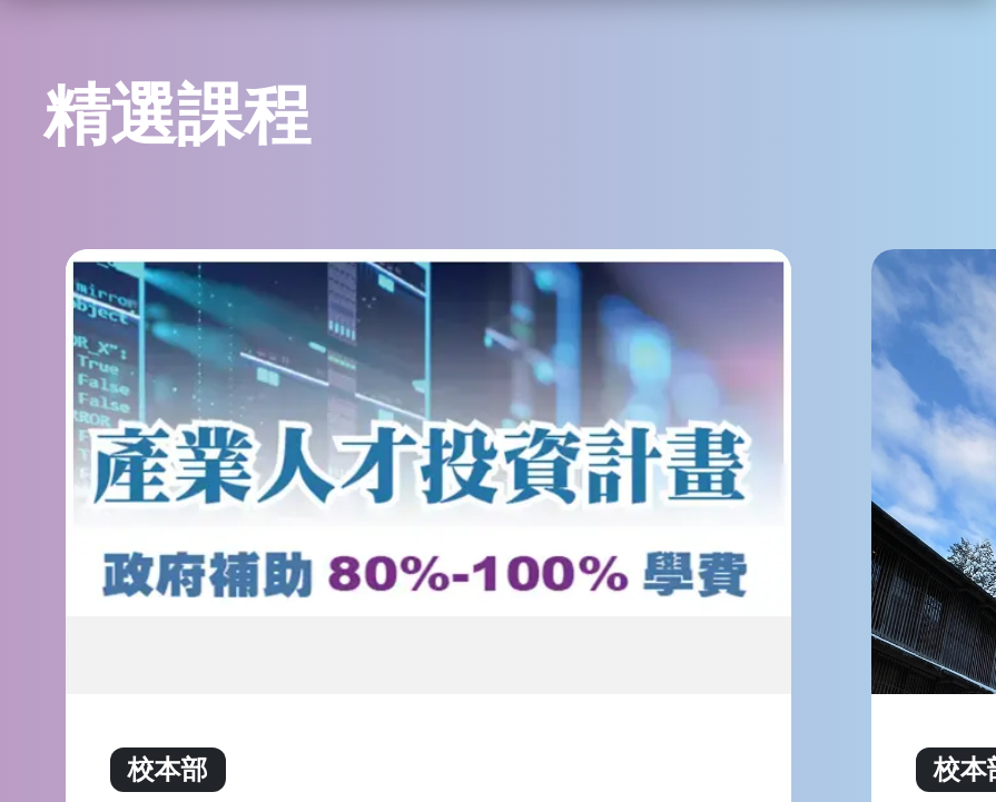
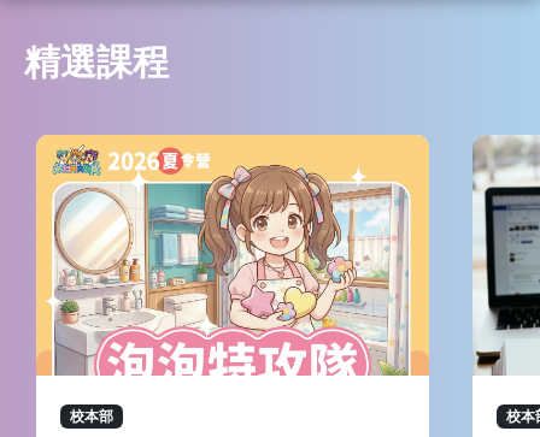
[66,249,791,694] [image] -> [36,134,430,377] [image]
[869,247,989,696] [image] -> [472,135,536,376] [image]

